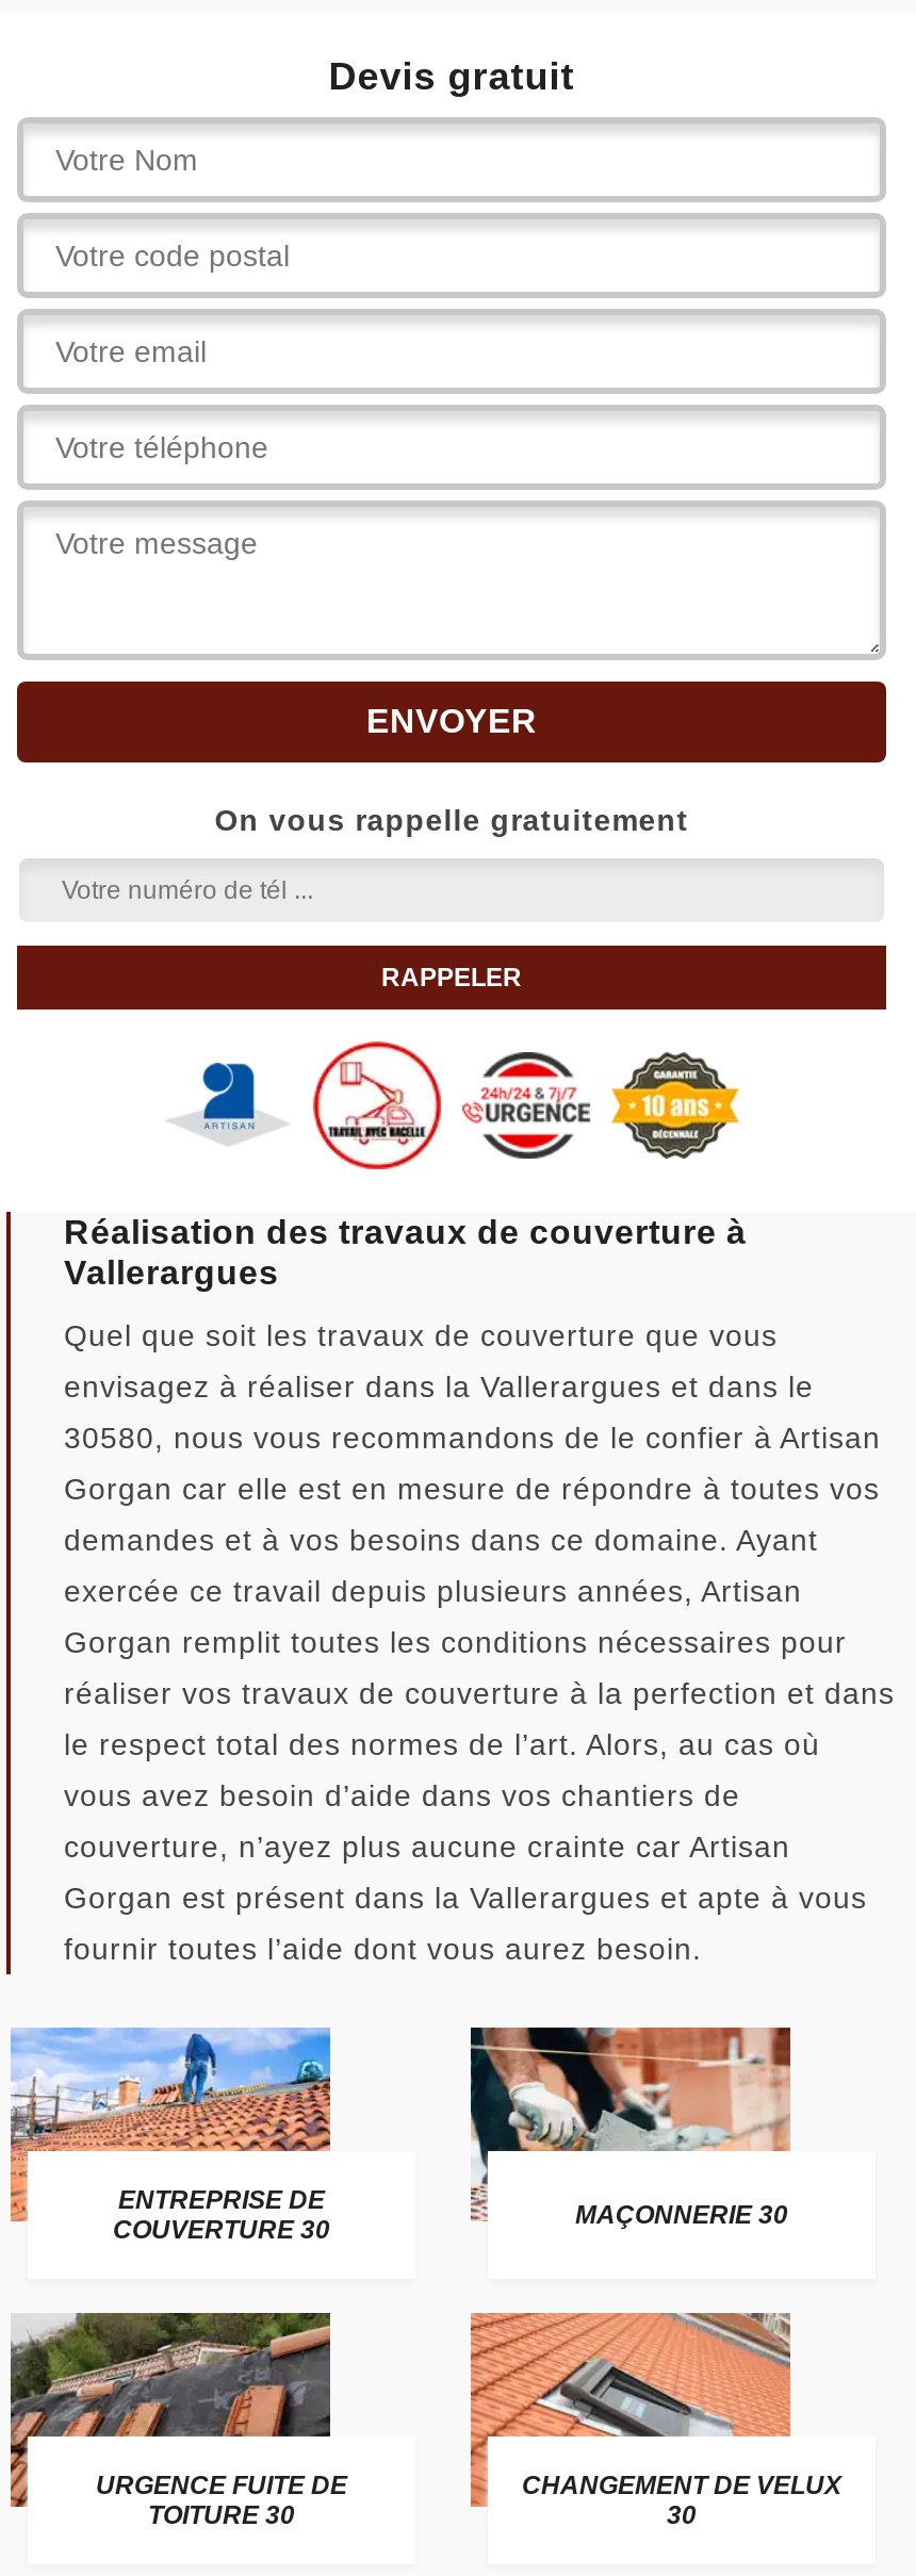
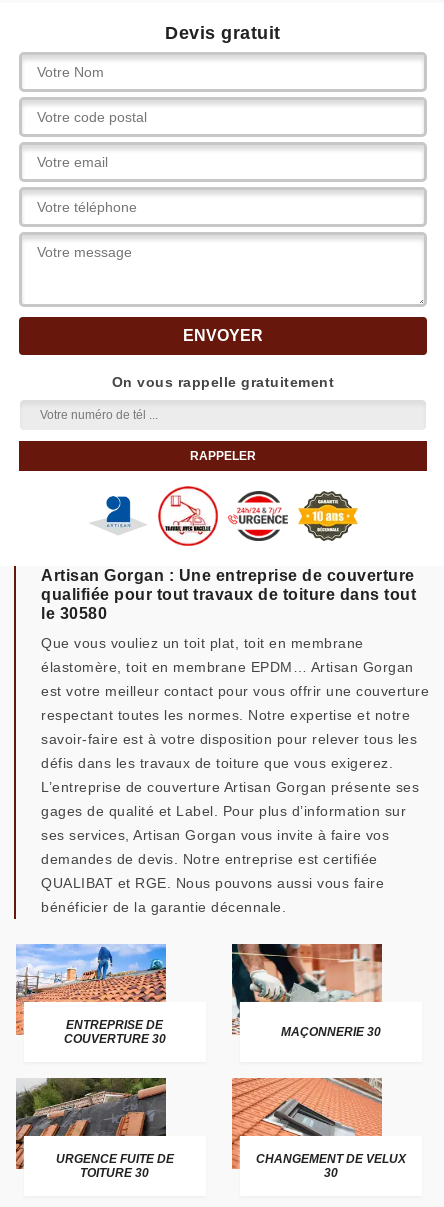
[64,1214,895,1966] Réalisation des travaux de couverture à | Vallerargues | Quel que soit les travaux de couverture que vous | envisagez à réaliser dans la Vallerargues et dans le | 30580, nous vous recommandons de le confier à Artisan | Gorgan car elle est en mesure de répondre à toutes vos | demandes et à vos besoins dans ce domaine. Ayant | exercée ce travail depuis plusieurs années, Artisan | Gorgan remplit toutes les conditions nécessaires pour | réaliser vos travaux de couverture à la perfection et dans | le respect total des normes de l’art. Alors, au cas où | vous avez besoin d’aide dans vos chantiers de | couverture, n’ayez plus aucune crainte car Artisan | Gorgan est présent dans la Vallerargues et apte à vous | fournir toutes l’aide dont vous aurez besoin. -> [41,567,429,915] Artisan Gorgan : Une entreprise de couverture | qualifiée pour tout travaux de toiture dans tout | le 30580 | Que vous vouliez un toit plat, toit en membrane | élastomère, toit en membrane EPDM… Artisan Gorgan | est votre meilleur contact pour vous offrir une couverture | respectant toutes les normes. Notre expertise et notre | savoir-faire est à votre disposition pour relever tous les | défis dans les travaux de toiture que vous exigerez. | L’entreprise de couverture Artisan Gorgan présente ses | gages de qualité et Label. Pour plus d’information sur | ses services, Artisan Gorgan vous invite à faire vos | demandes de devis. Notre entreprise est certifiée | QUALIBAT et RGE. Nous pouvons aussi vous faire | bénéficier de la garantie décennale.

